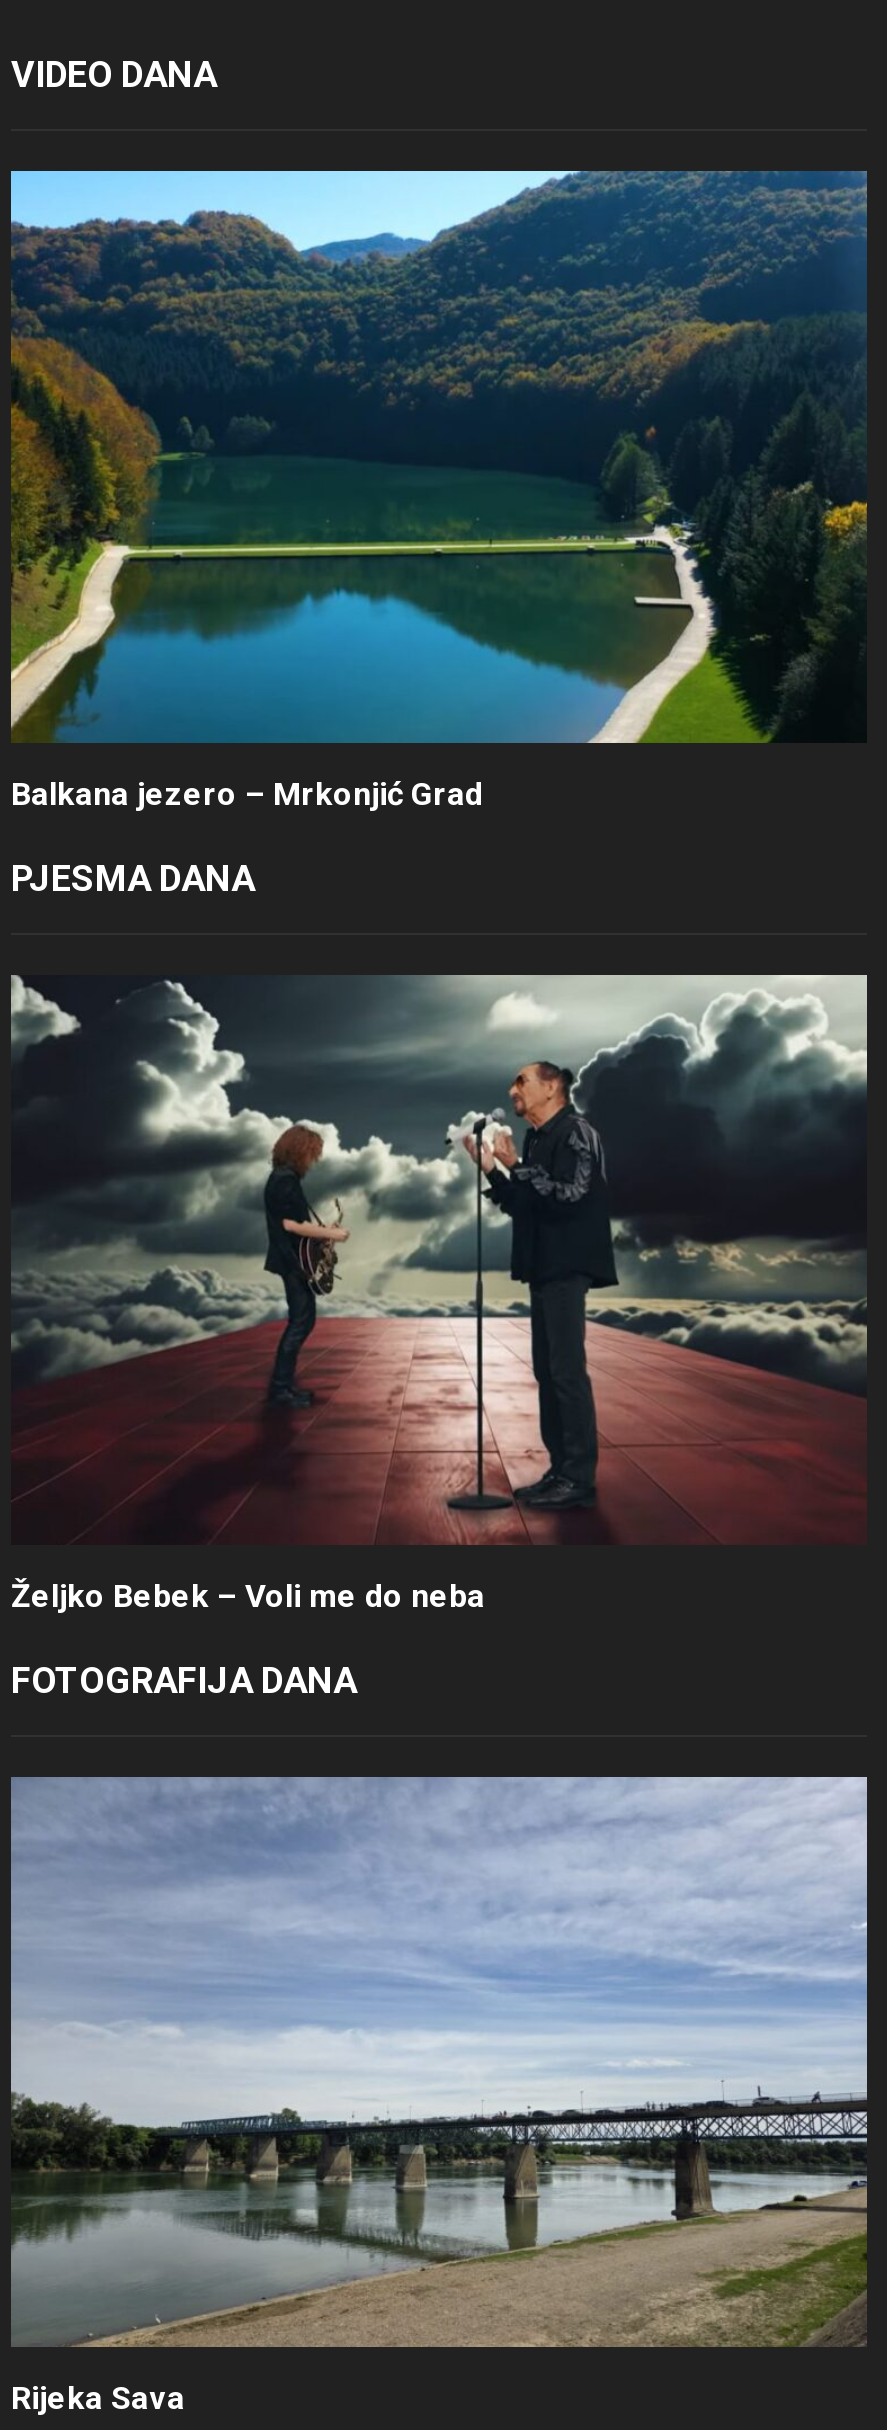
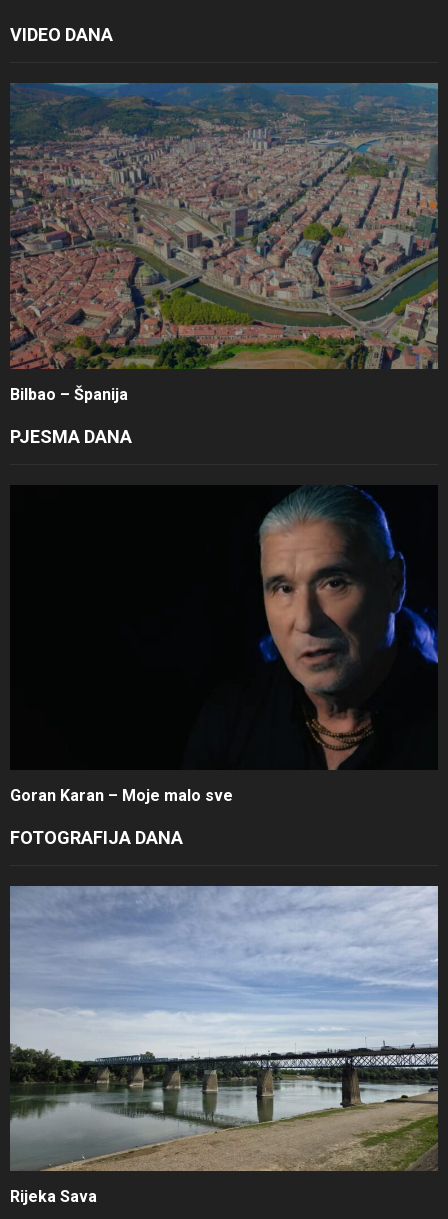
[9,169,867,812] [image] | Balkana jezero – Mrkonjić Grad -> [9,83,439,403] [image] | Bilbao – Španija
[9,973,869,1615] [image] | Željko Bebek – Voli me do neba -> [10,485,439,805] [image] | Goran Karan – Moje malo sve

